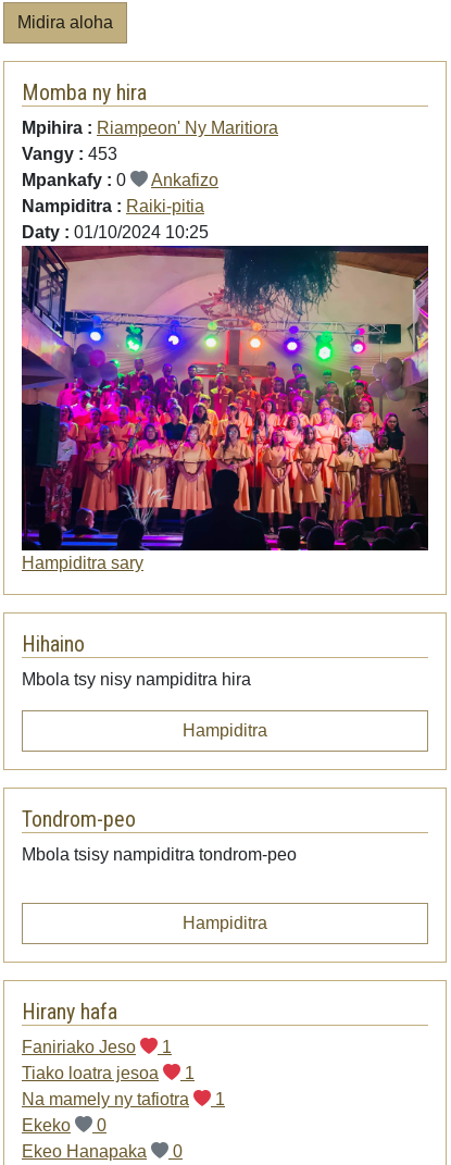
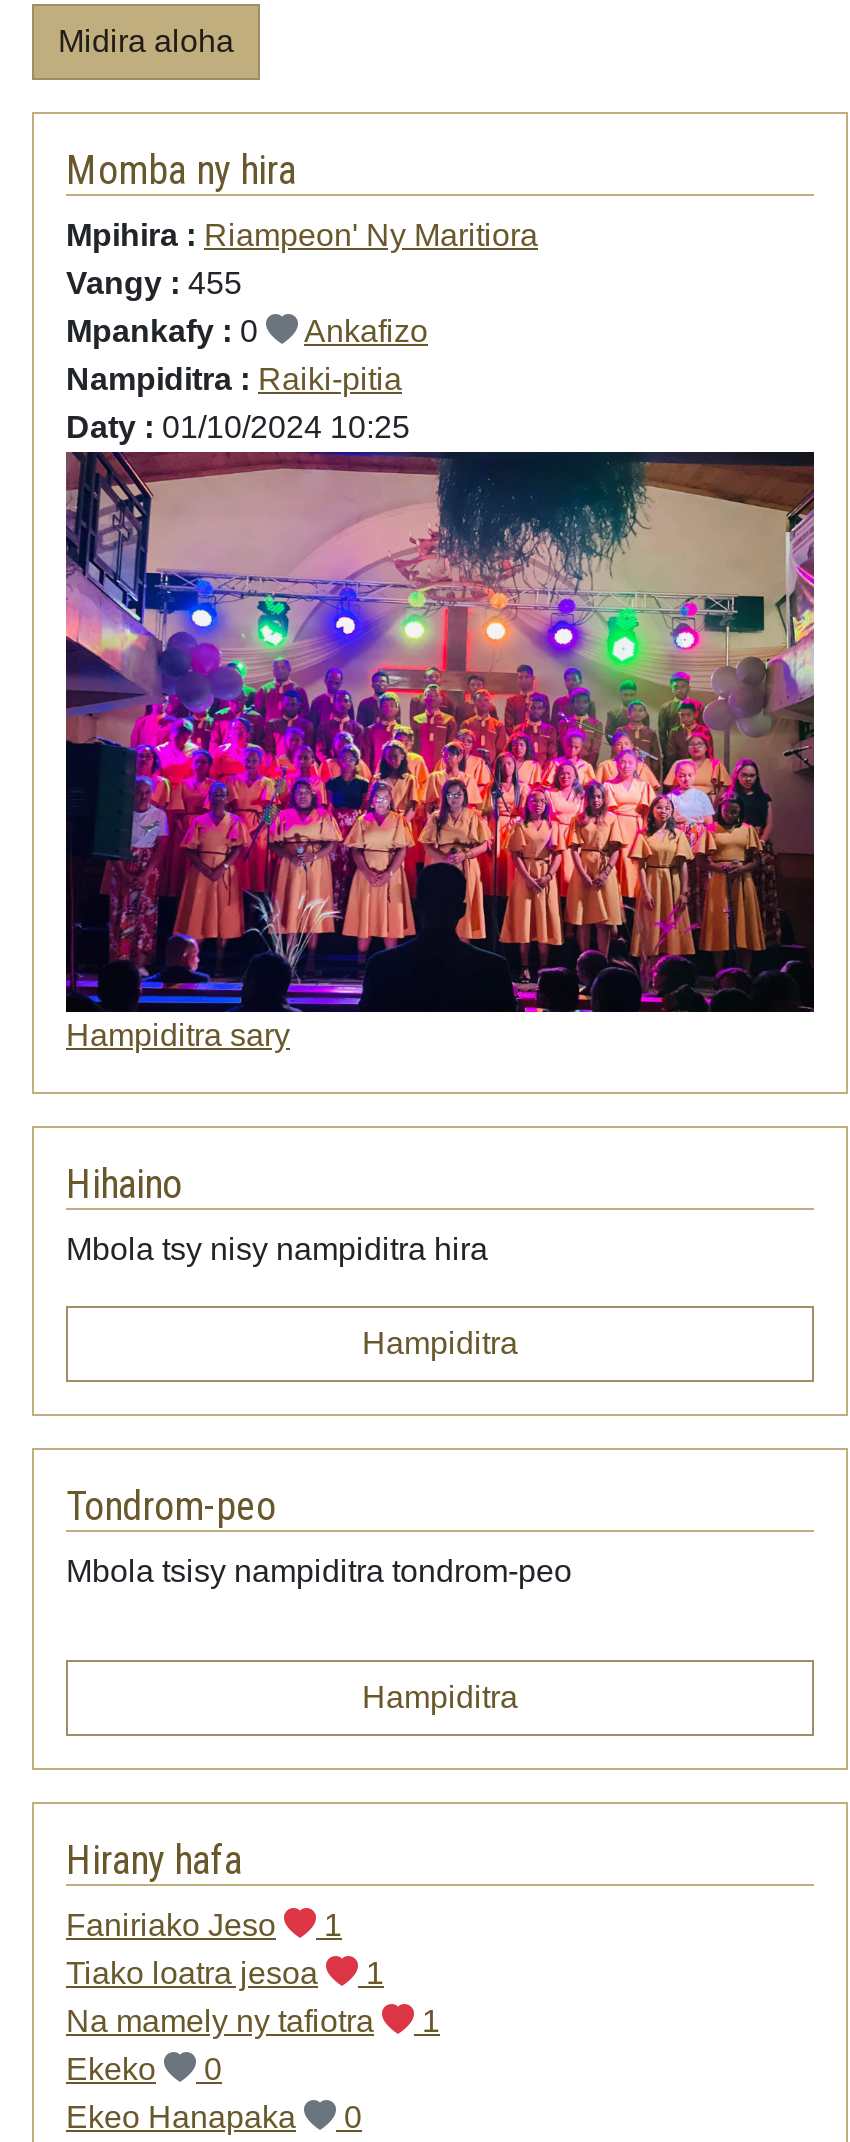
[22,145,117,163] Vangy : 453 -> [66,266,242,300] Vangy : 455

